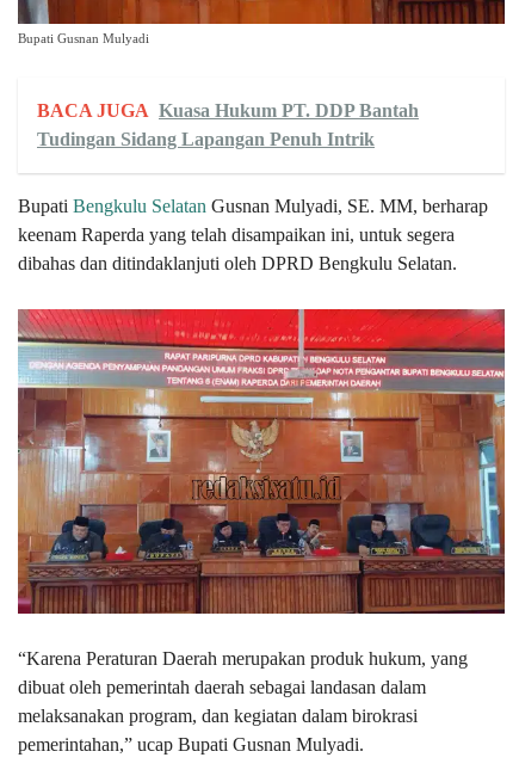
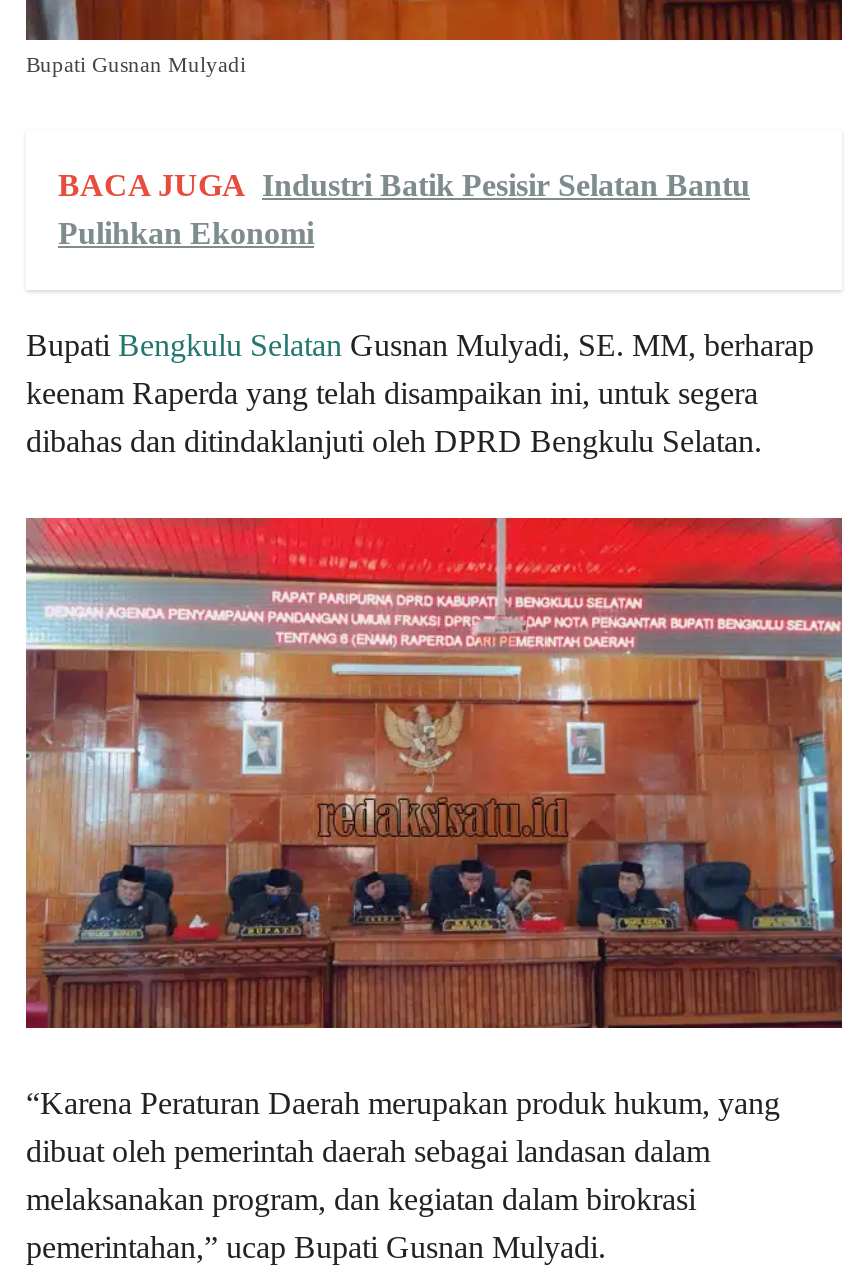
[37,101,419,150] BACA JUGA Kuasa Hukum PT. DDP Bantah | Tudingan Sidang Lapangan Penuh Intrik -> [58,169,750,251] BACA JUGA Industri Batik Pesisir Selatan Bantu | Pulihkan Ekonomi

